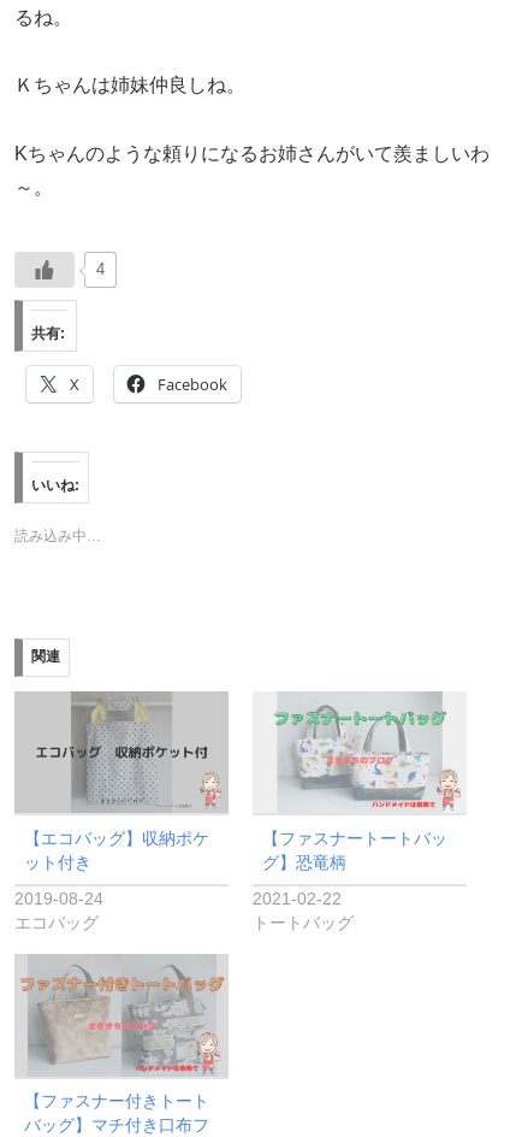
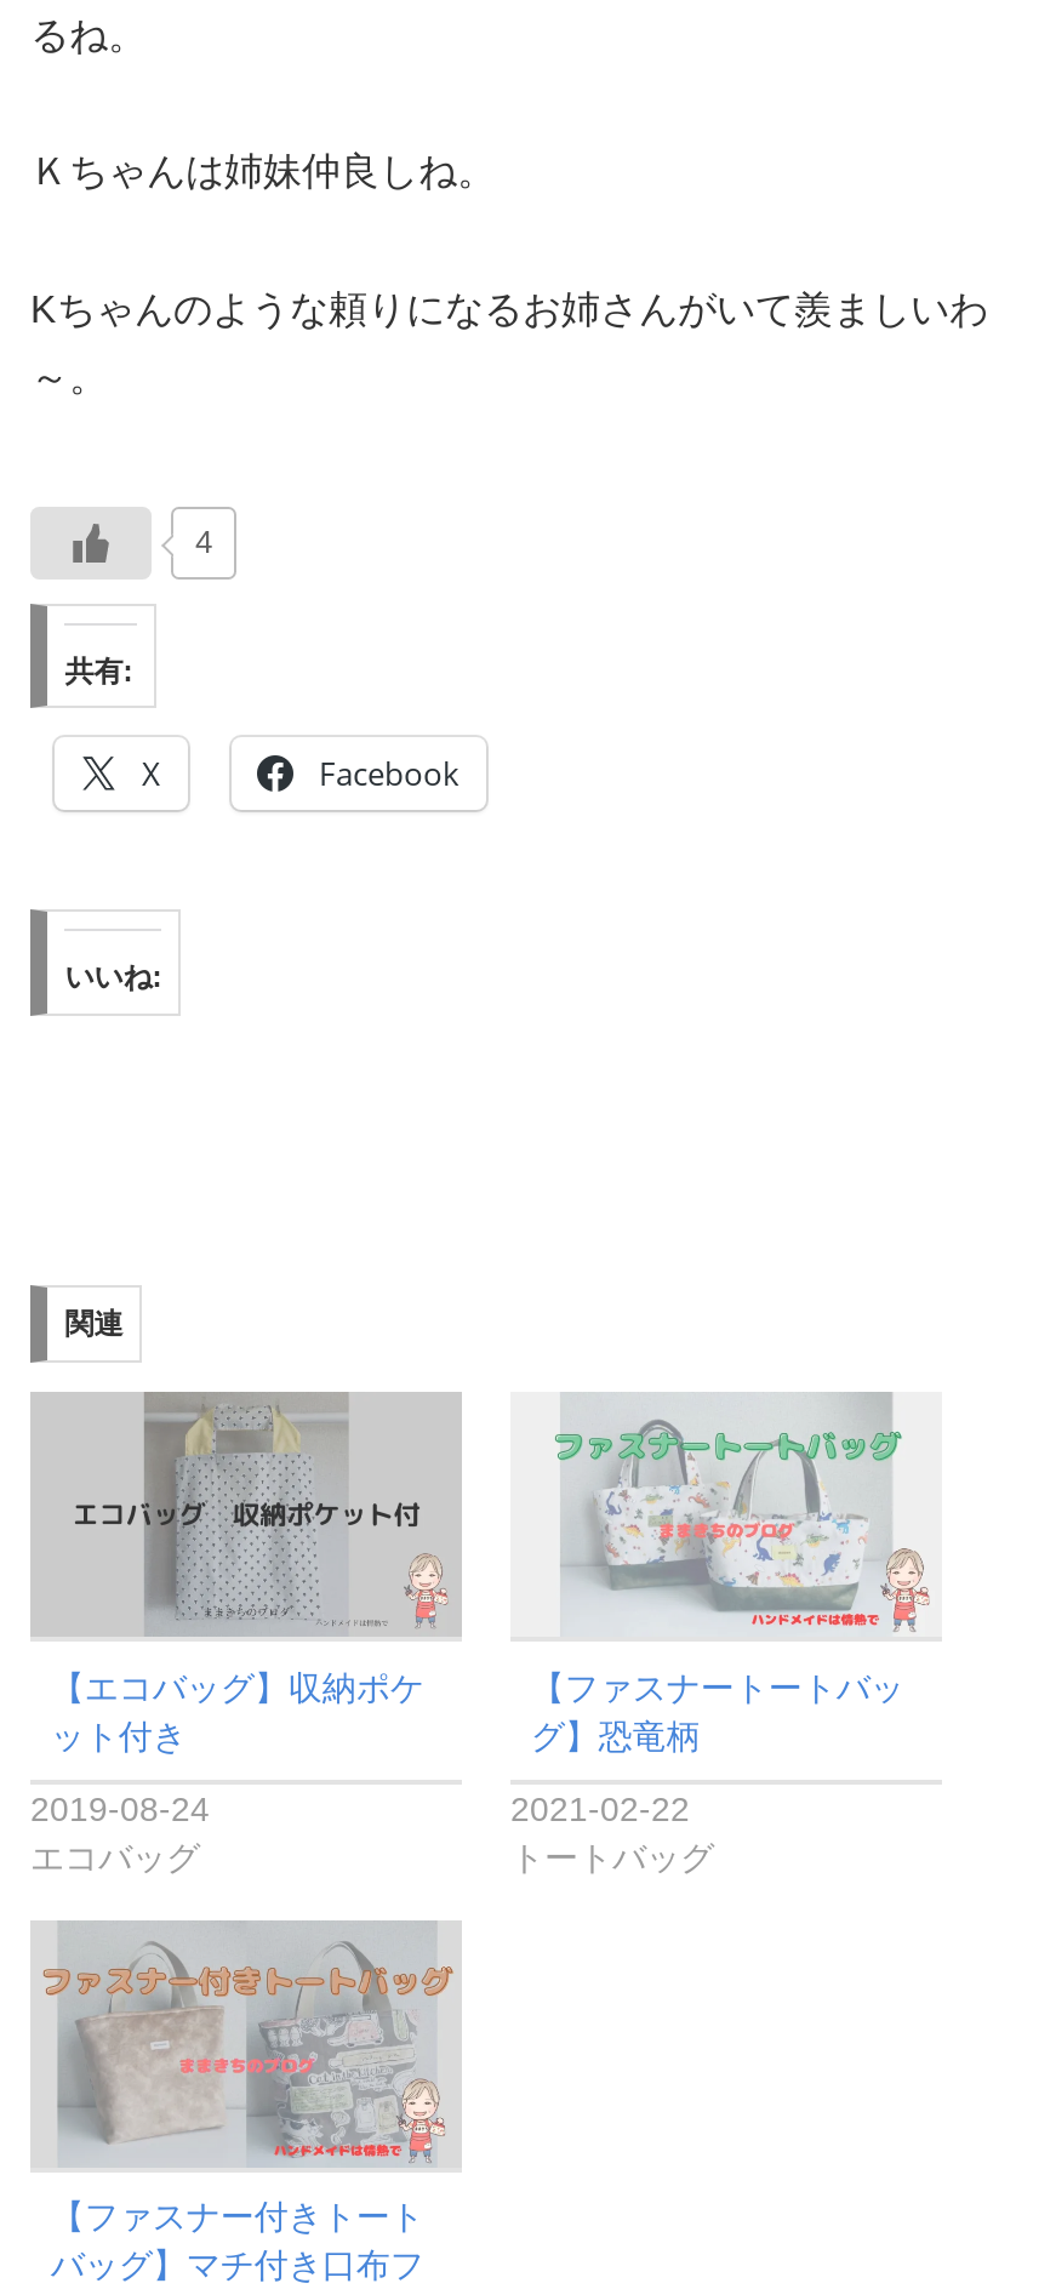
[14,528,101,545] 読み込み中… -> none

